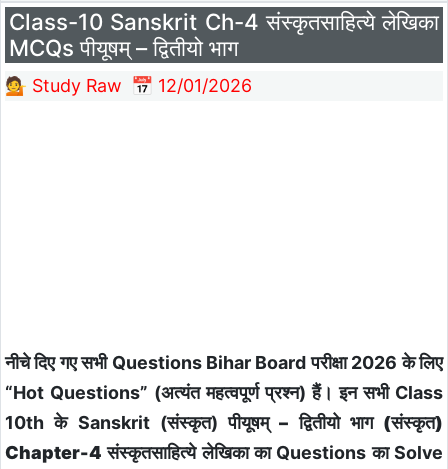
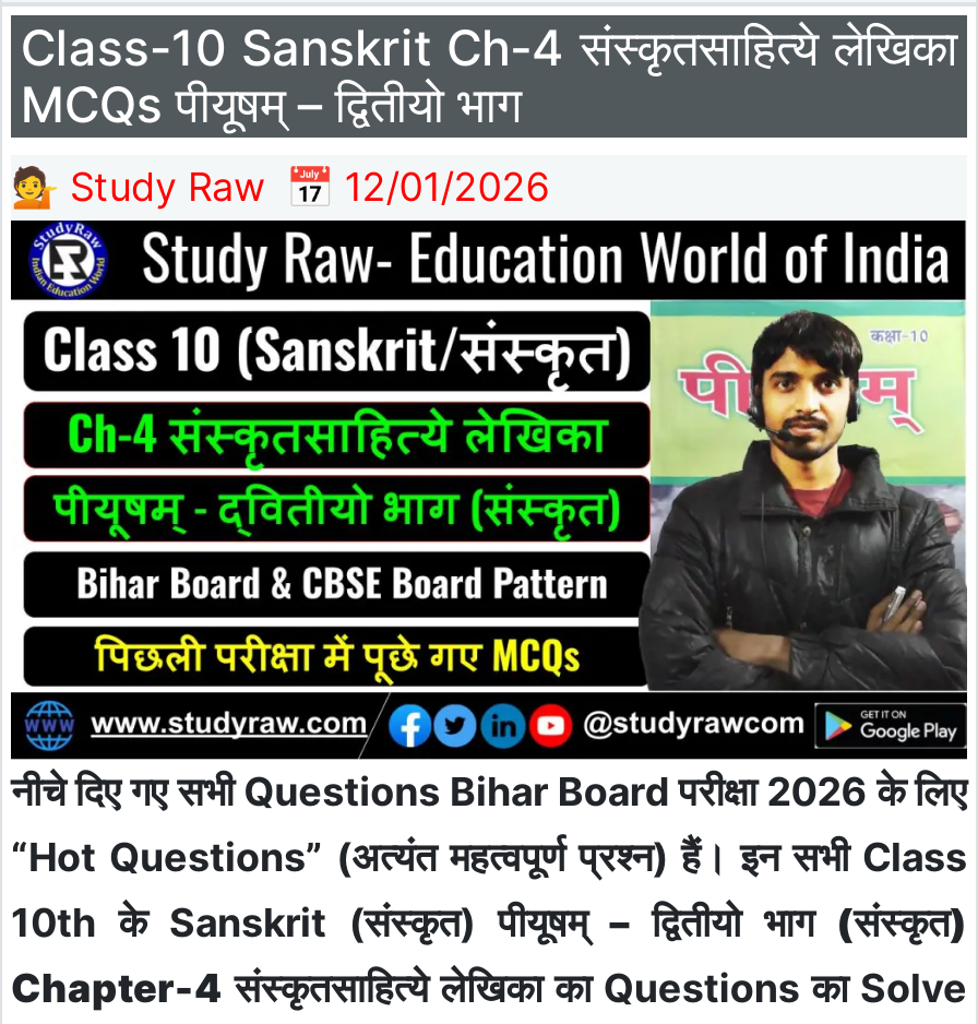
none -> [9,218,969,762] [image]

